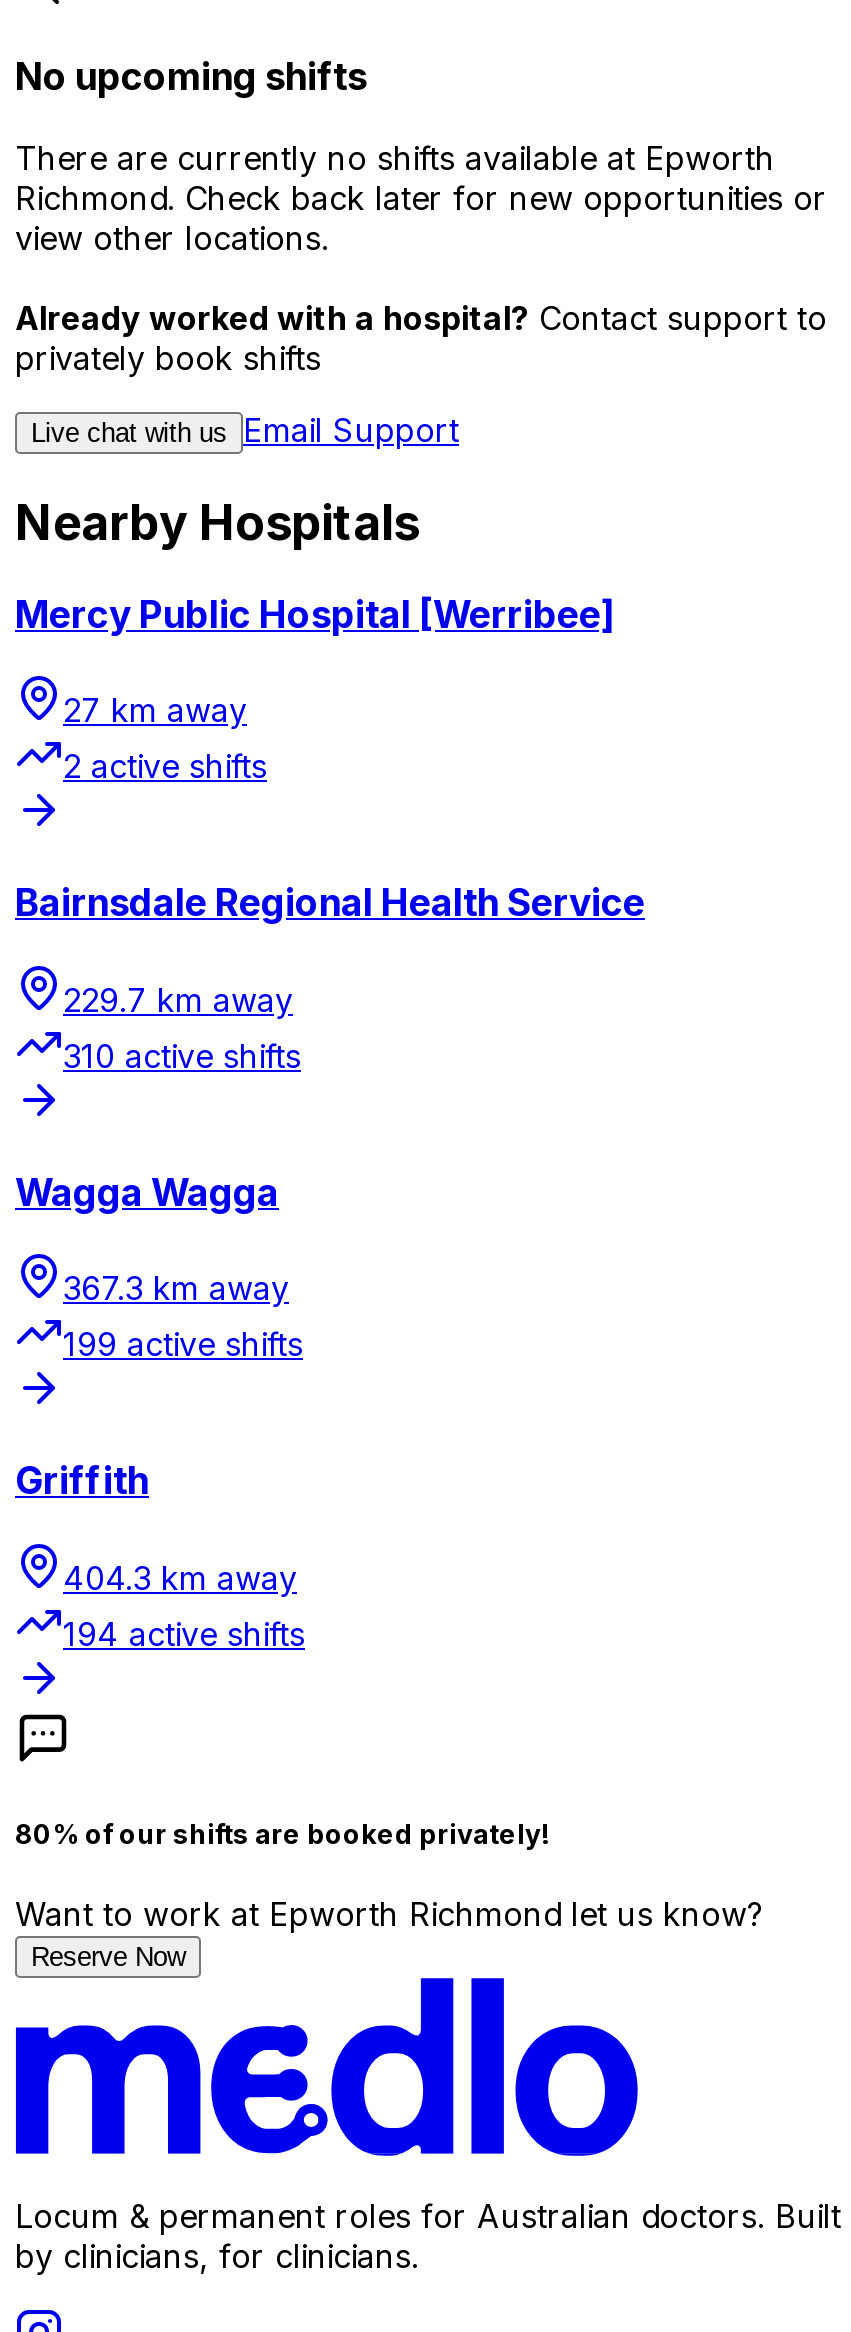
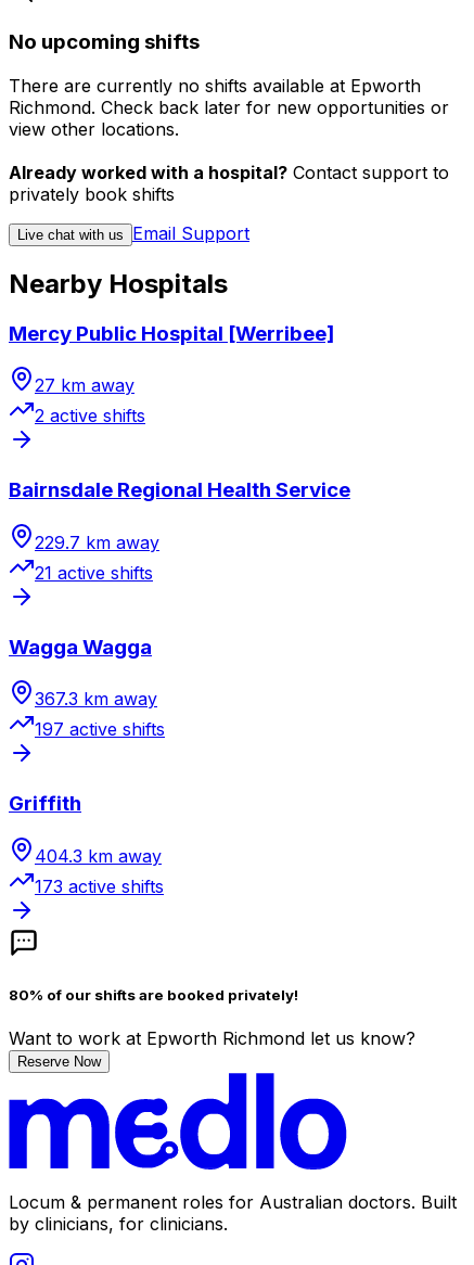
[63,1036,301,1076] 310 active shifts -> [35,562,153,584] 21 active shifts
[63,1325,303,1365] 199 active shifts -> [35,719,165,740] 197 active shifts
[63,1614,305,1654] 194 active shifts -> [35,875,164,897] 173 active shifts

